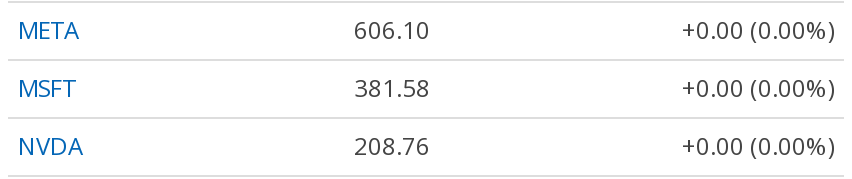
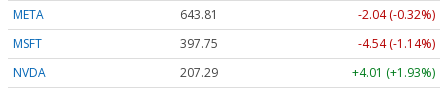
[354,13,430,47] 606.10 -> [180,6,218,23] 643.81
[682,13,834,47] +0.00 (0.00%) -> [358,6,435,23] -2.04 (-0.32%)
[354,71,430,105] 381.58 -> [180,35,218,52] 397.75
[682,71,834,105] +0.00 (0.00%) -> [358,35,435,52] -4.54 (-1.14%)
[354,129,430,163] 208.76 -> [180,64,218,81] 207.29
[682,129,834,163] +0.00 (0.00%) -> [352,64,435,81] +4.01 (+1.93%)

